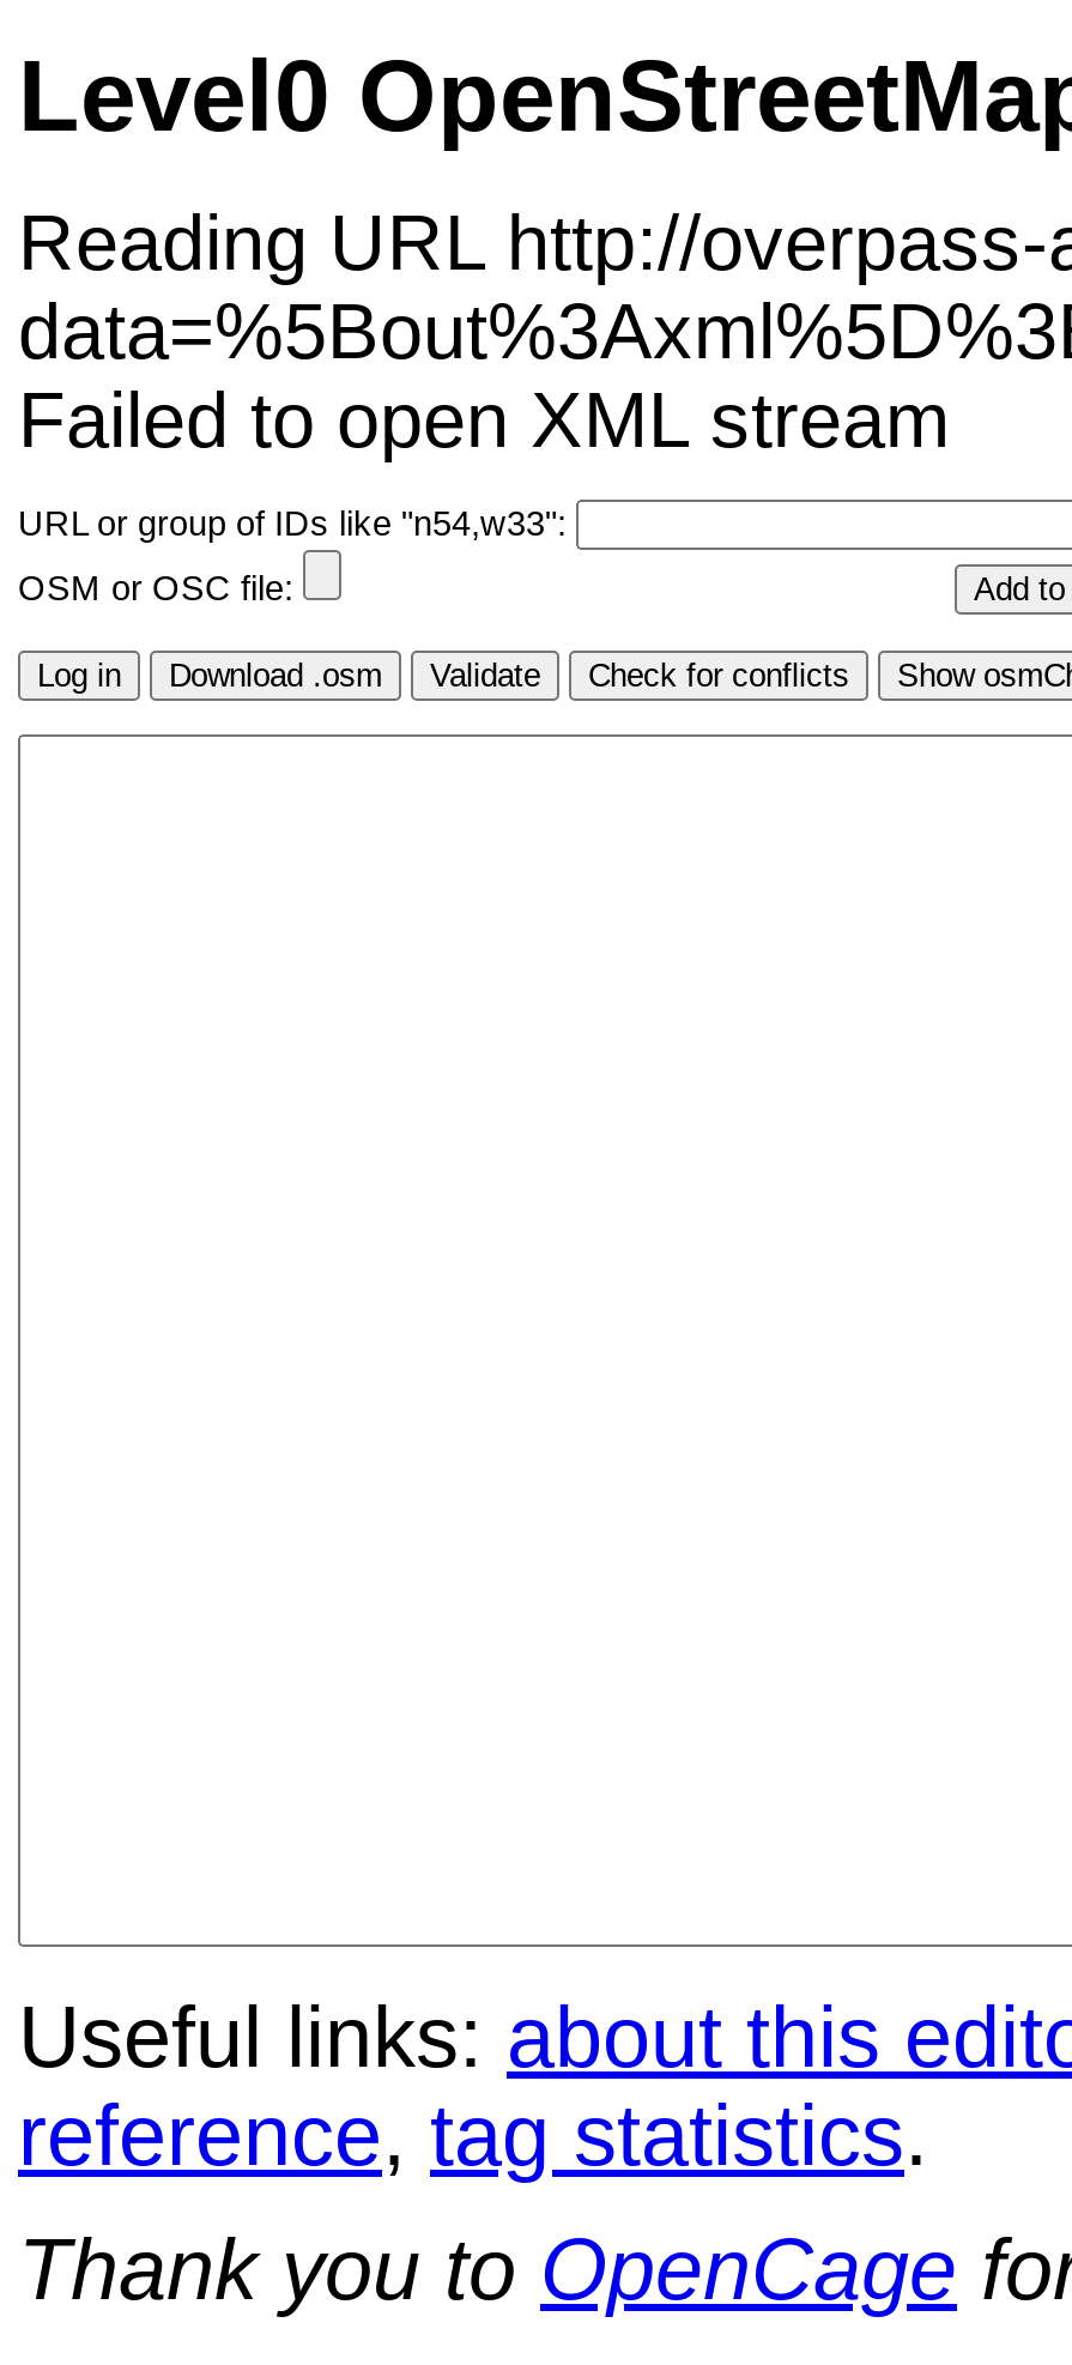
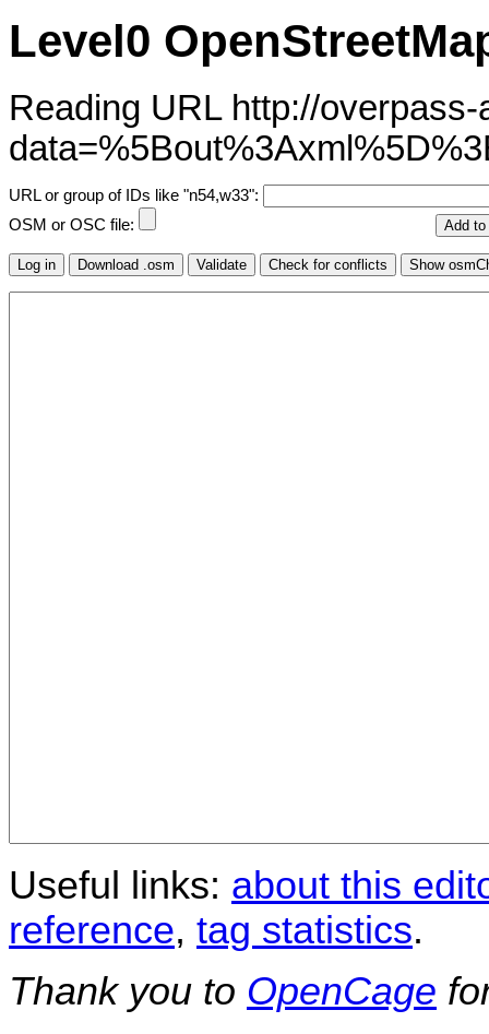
[18,376,950,462] Failed to open XML stream -> none

